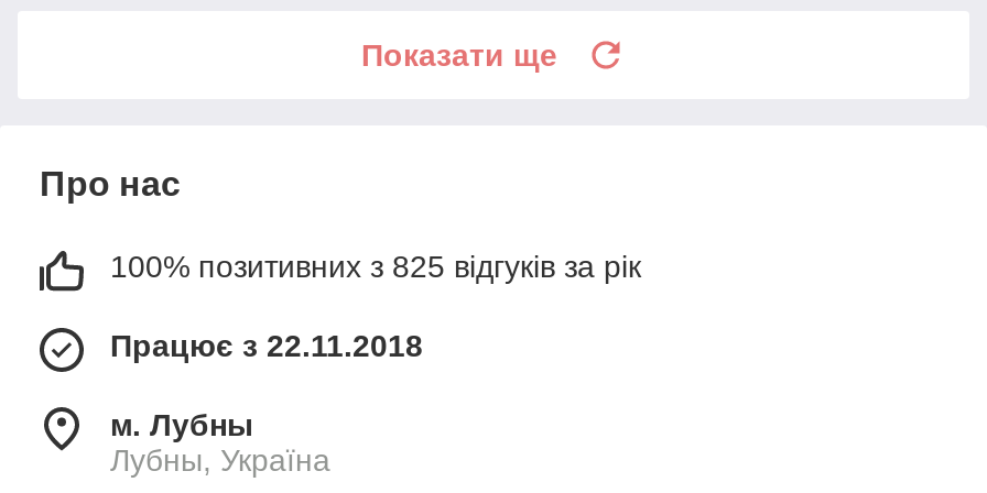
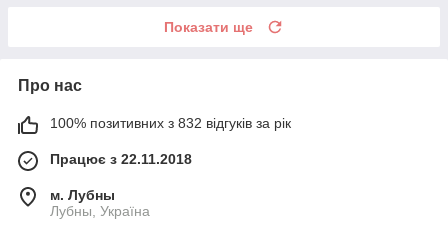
[110,248,641,283] 100% позитивних з 825 відгуків за рік -> [50,115,291,131] 100% позитивних з 832 відгуків за рік

